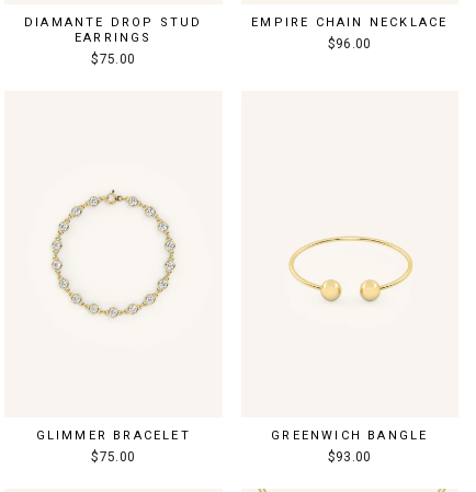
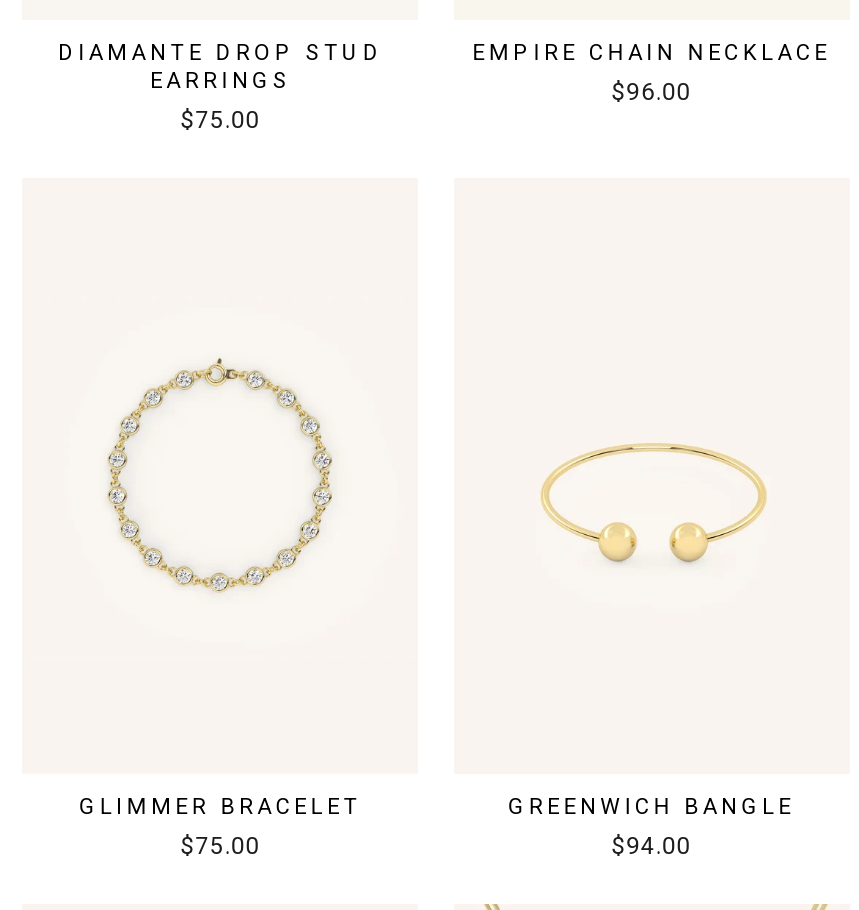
[328,449,371,464] $93.00 -> [612,831,691,859] $94.00

